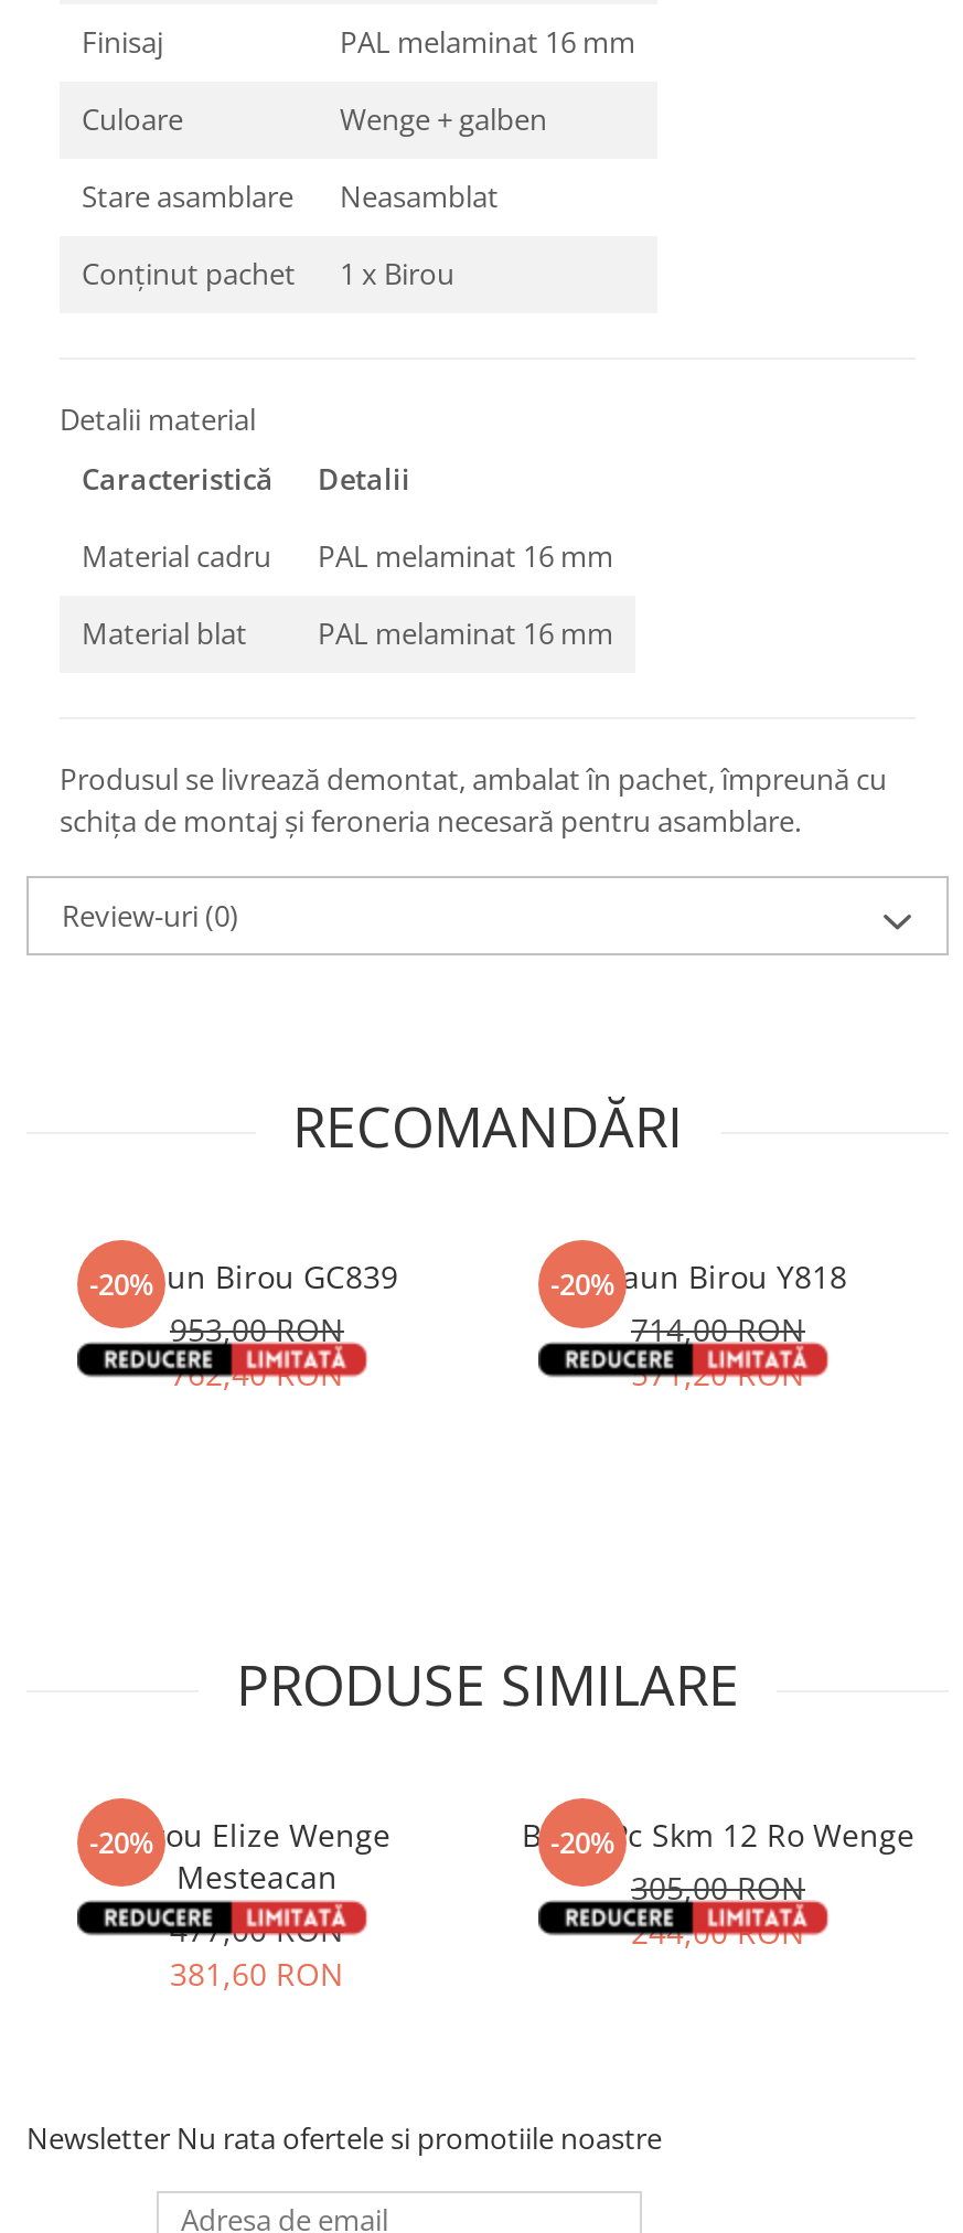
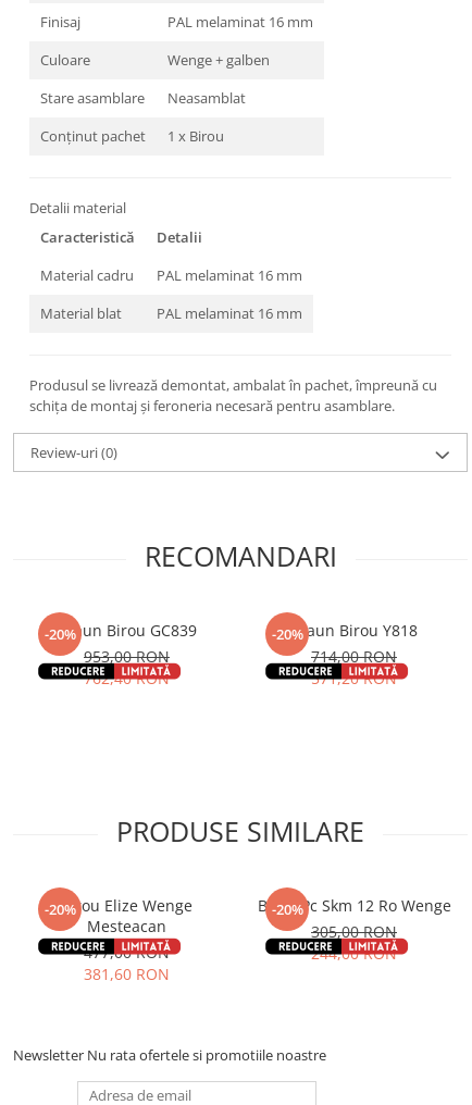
[292,1086,683,1162] RECOMANDĂRI -> [144,538,337,575] RECOMANDARI

